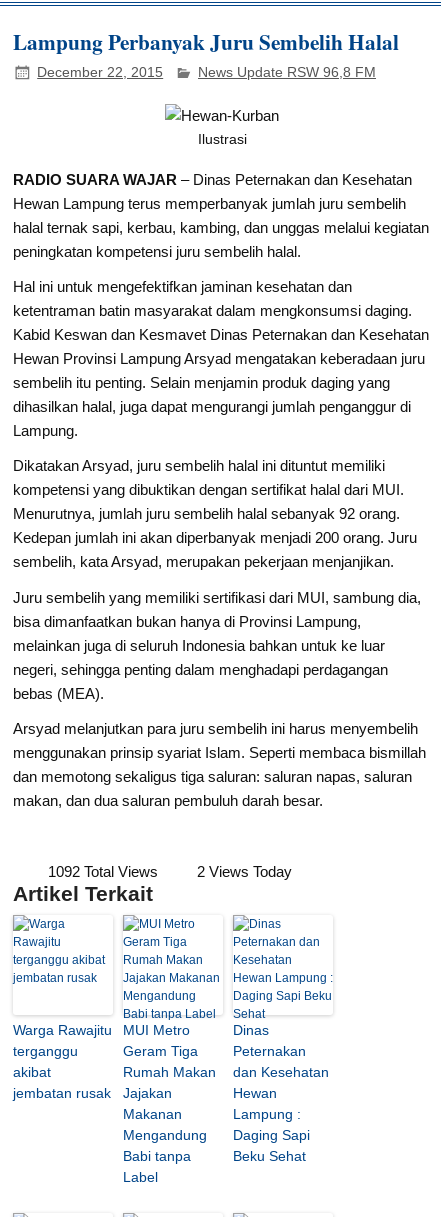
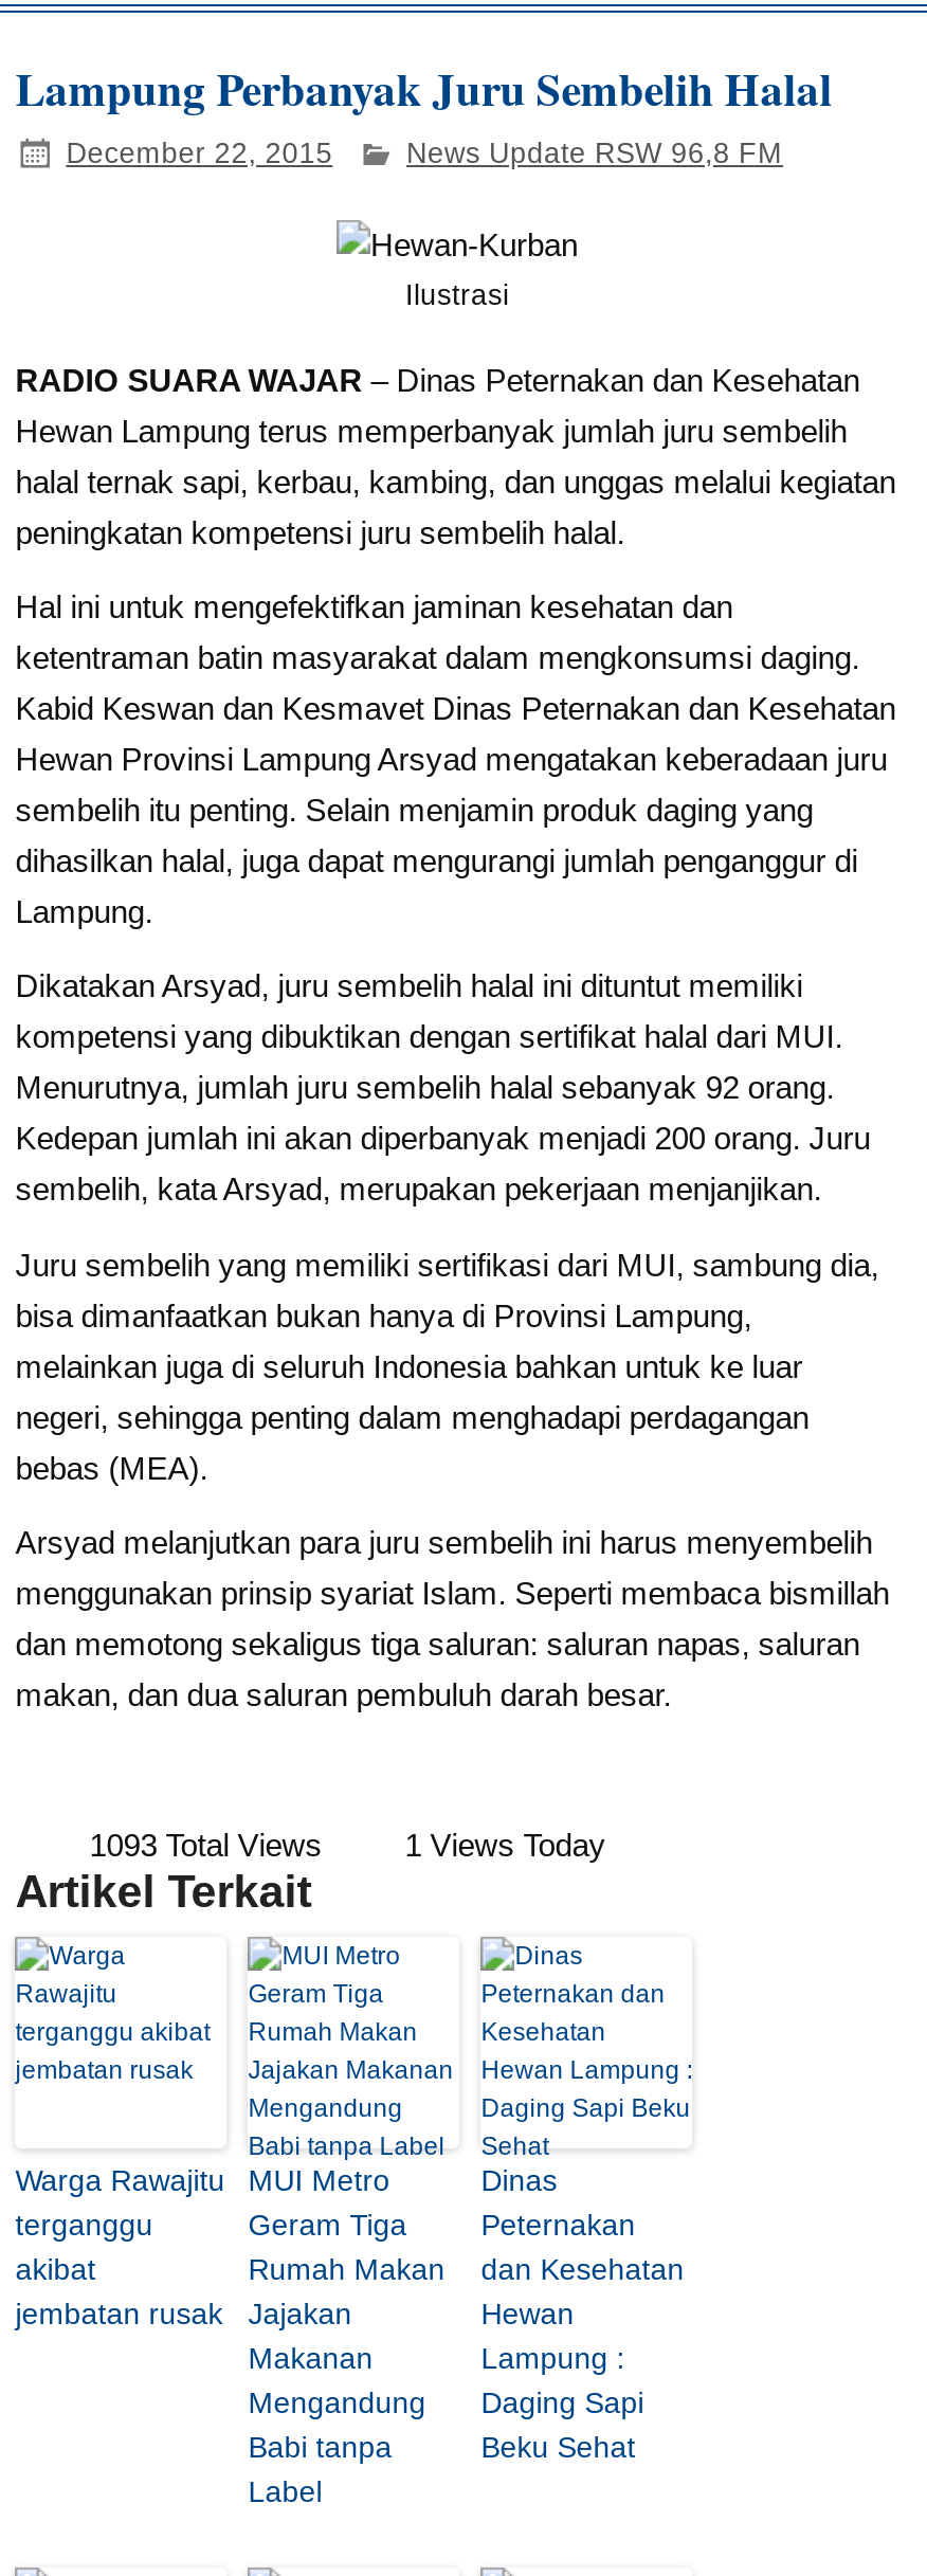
[48,863,162,880] 1092 Total Views -> [89,1827,331,1863] 1093 Total Views
[197,863,292,880] 2 Views Today -> [405,1827,606,1863] 1 Views Today

